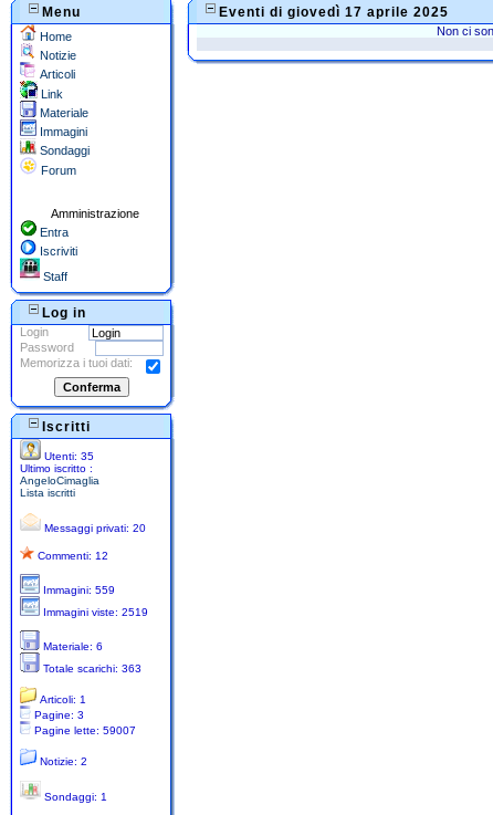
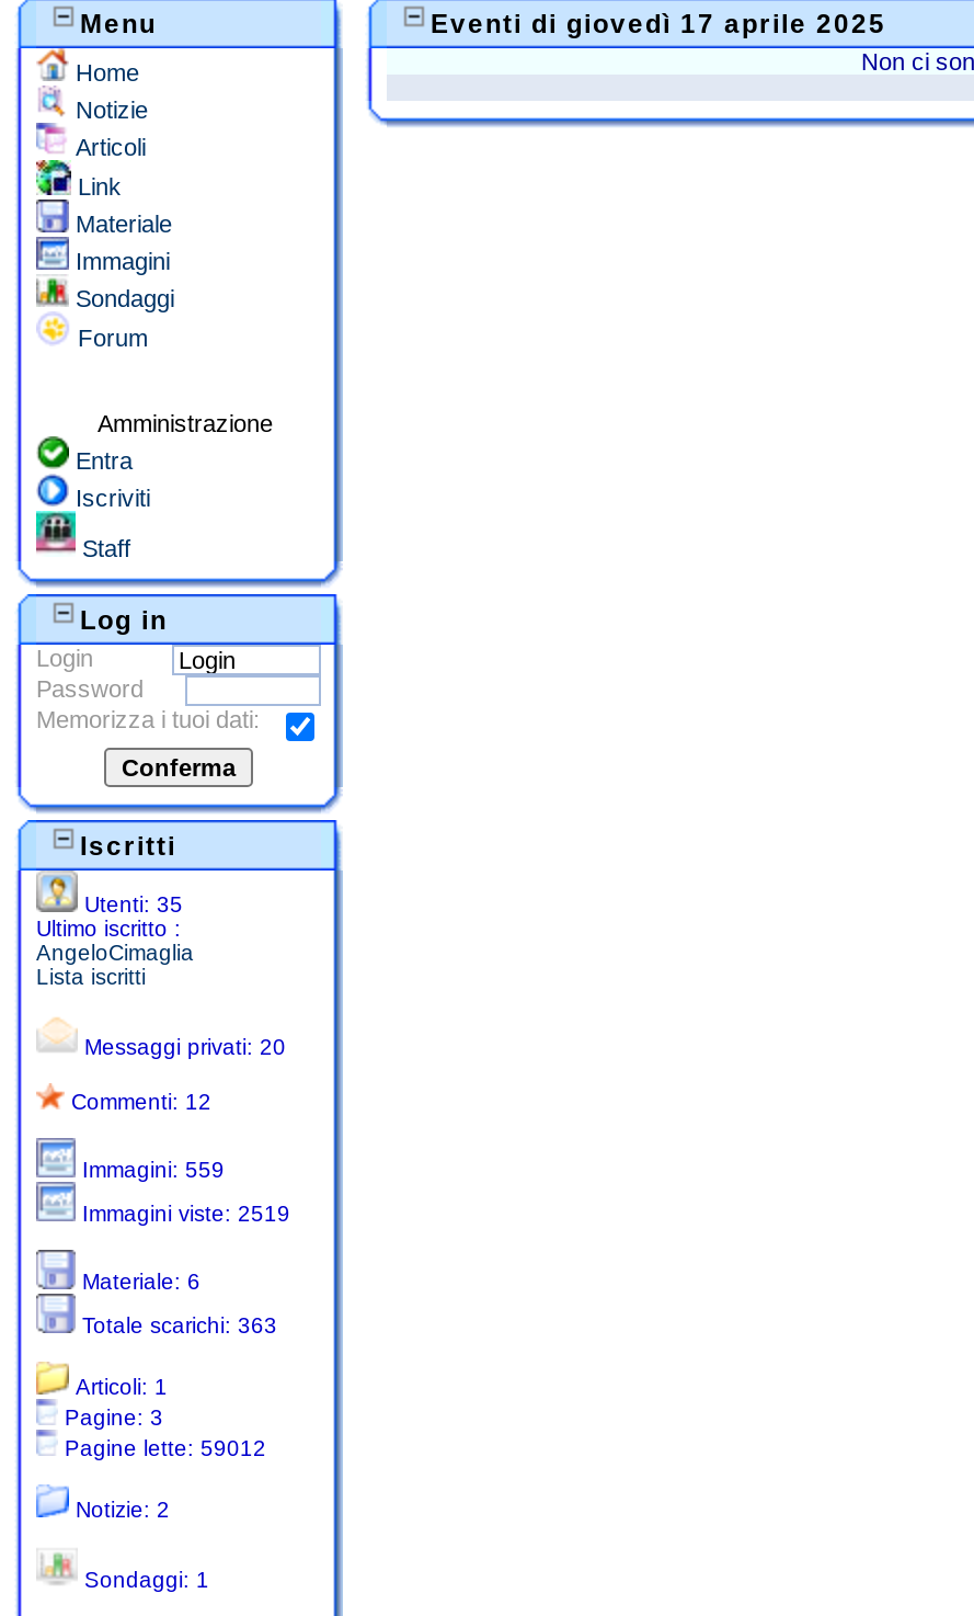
[31,724,136,736] Pagine lette: 59007 -> [58,1436,266,1460] Pagine lette: 59012

